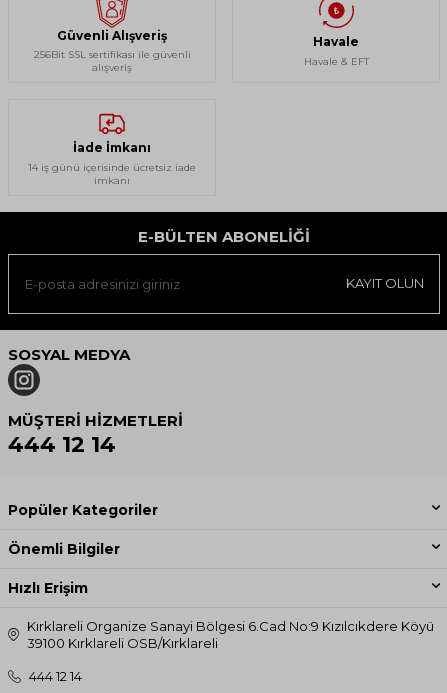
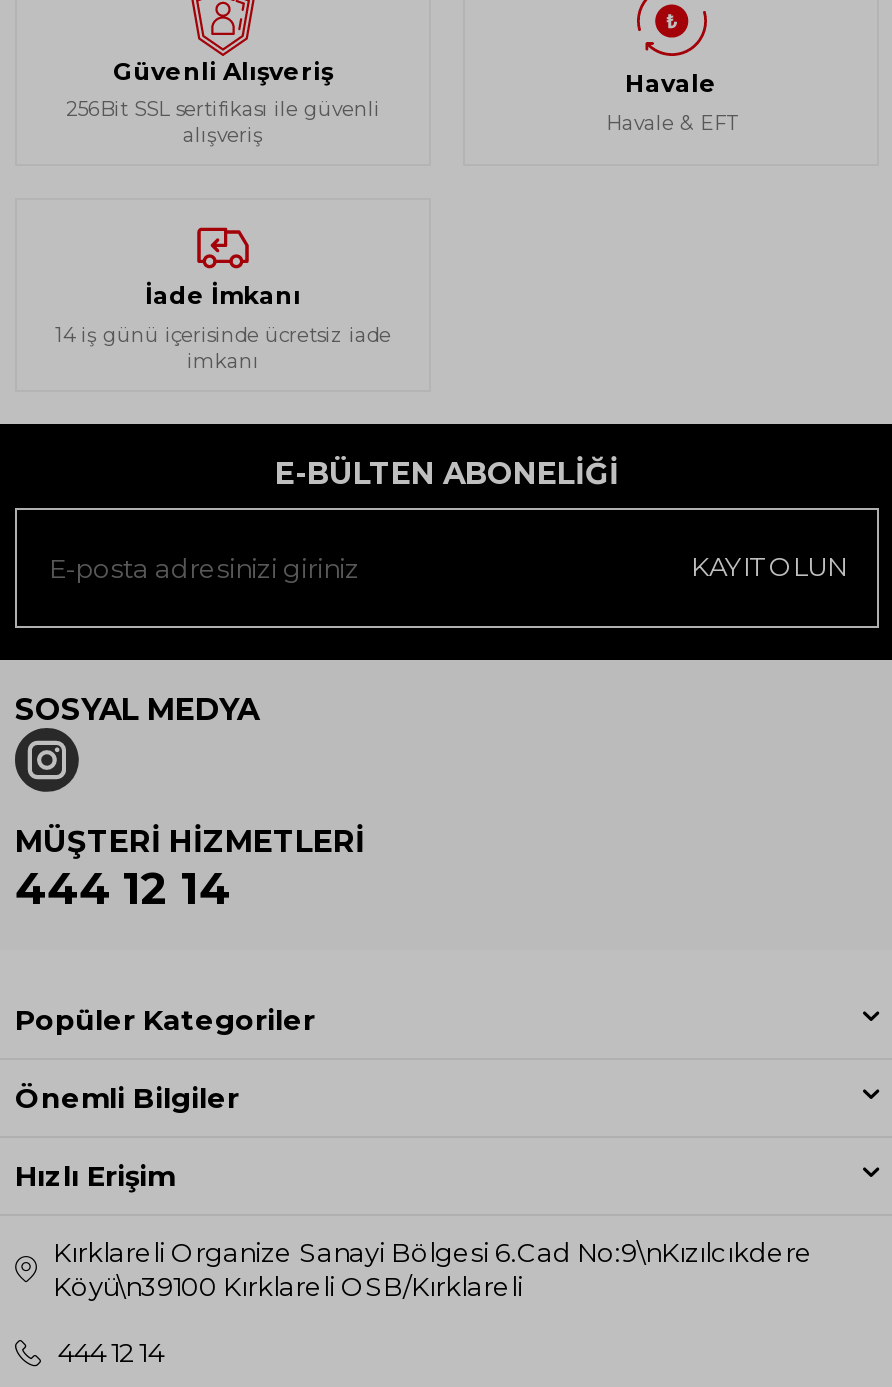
[27,618,434,651] Kırklareli Organize Sanayi Bölgesi 6.Cad No:9 Kızılcıkdere Köyü | 39100 Kırklareli OSB/Kırklareli -> [53,1235,813,1301] Kırklareli Organize Sanayi Bölgesi 6.Cad No:9\nKızılcıkdere | Köyü\n39100 Kırklareli OSB/Kırklareli

